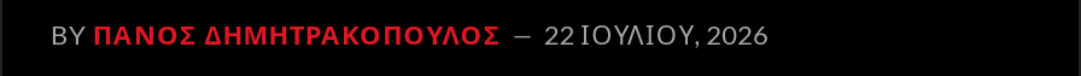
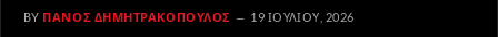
[544,19,768,50] 22 ΙΟΥΛΊΟΥ, 2026 -> [251,10,354,24] 19 ΙΟΥΛΊΟΥ, 2026

